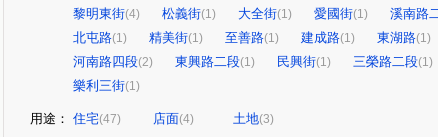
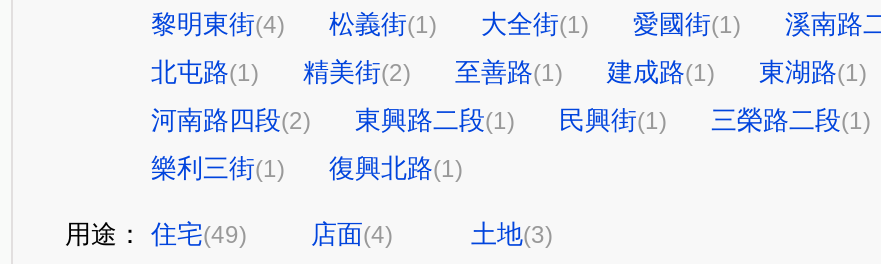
[73,30,431,45] 北屯路(1) 精美街(1) 至善路(1) 建成路(1) 東湖路(1) -> [151,57,867,87] 北屯路(1) 精美街(2) 至善路(1) 建成路(1) 東湖路(1)
[30,111,121,126] 用途： 住宅(47) -> [65,153,463,249] 復興北路(1) | 用途： 住宅(49)

